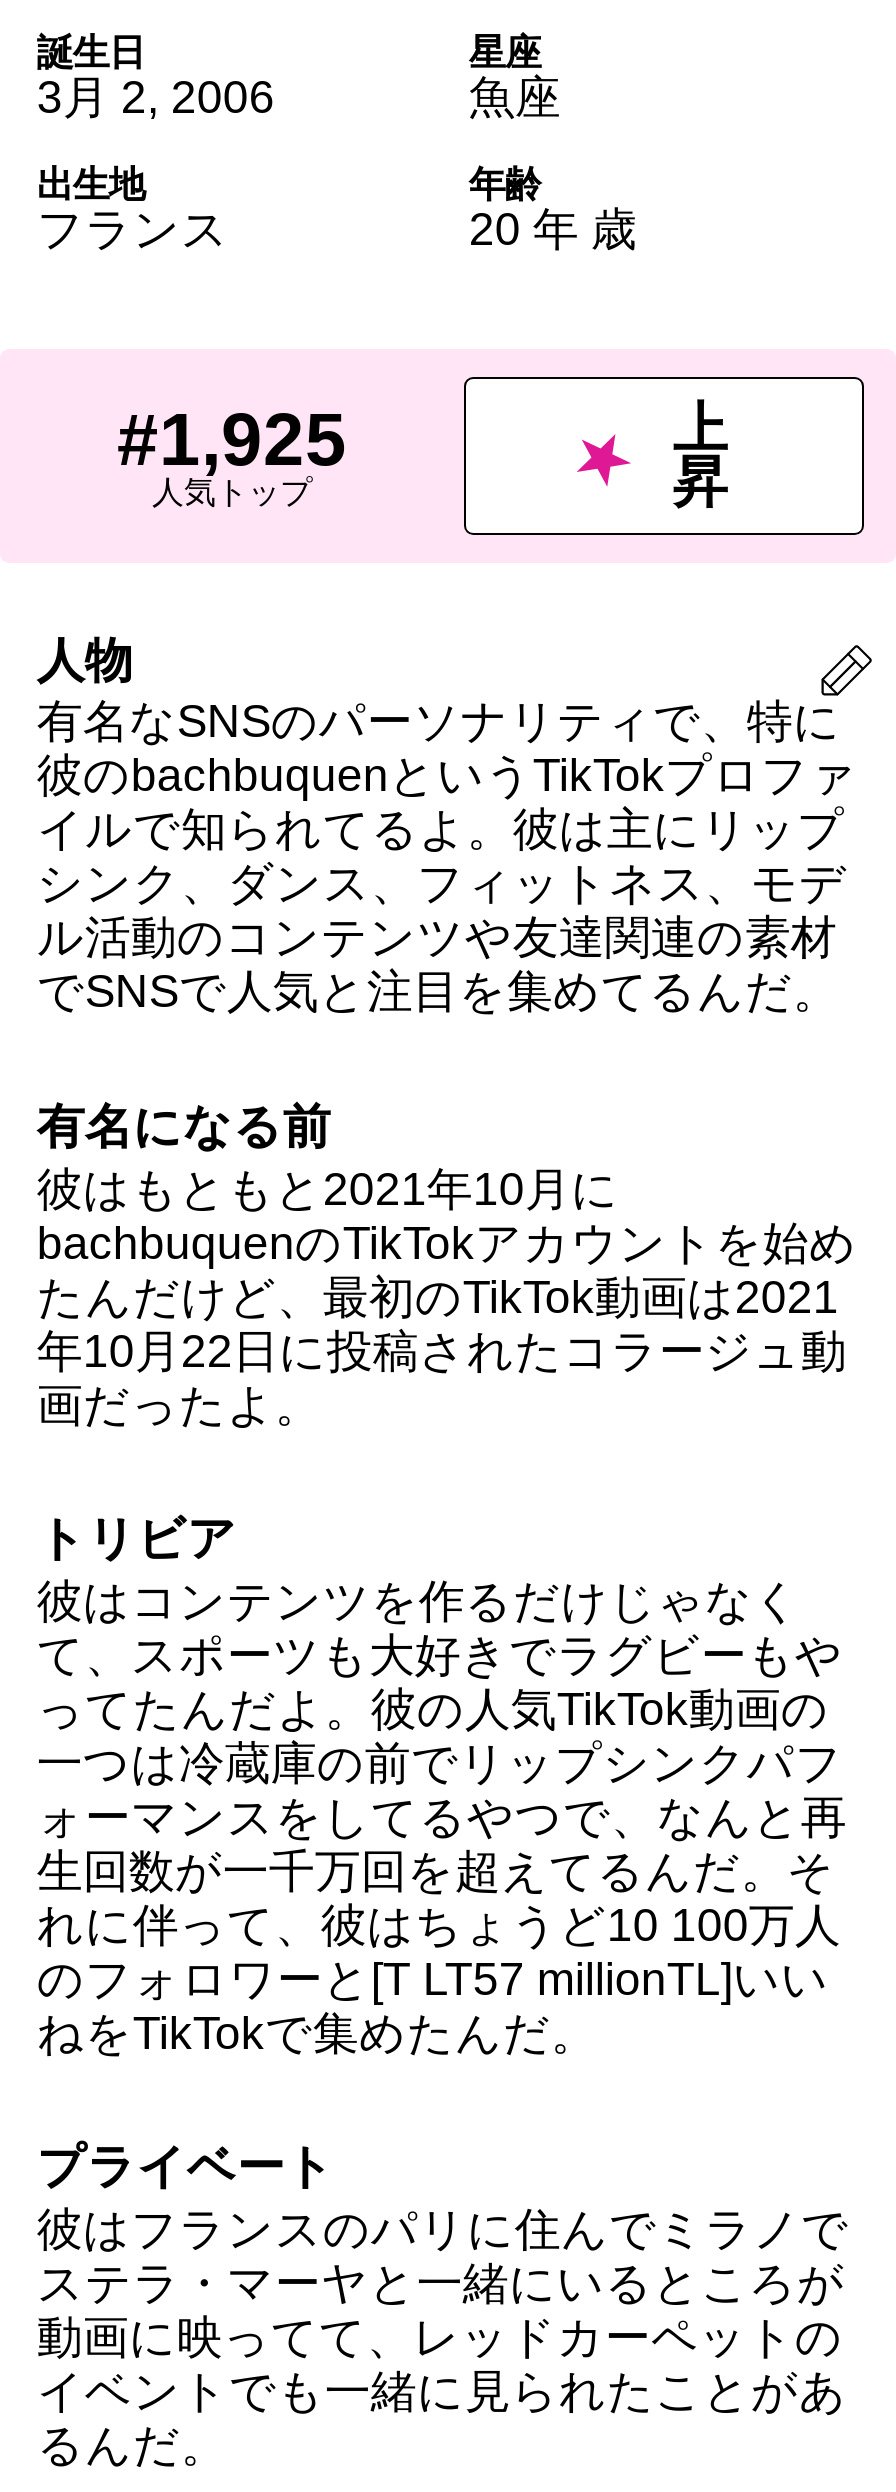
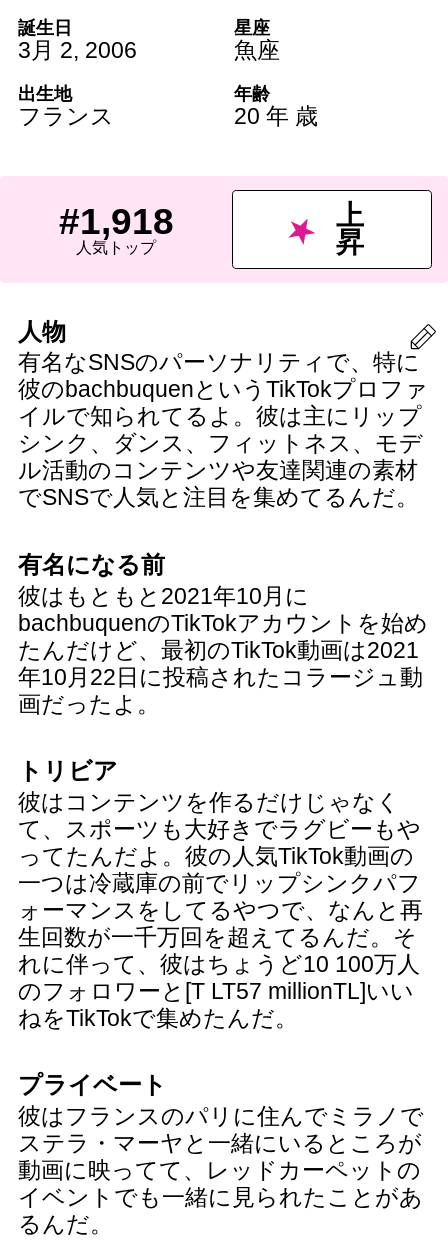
[117,399,347,481] #1,925 -> [58,201,173,242] #1,918

